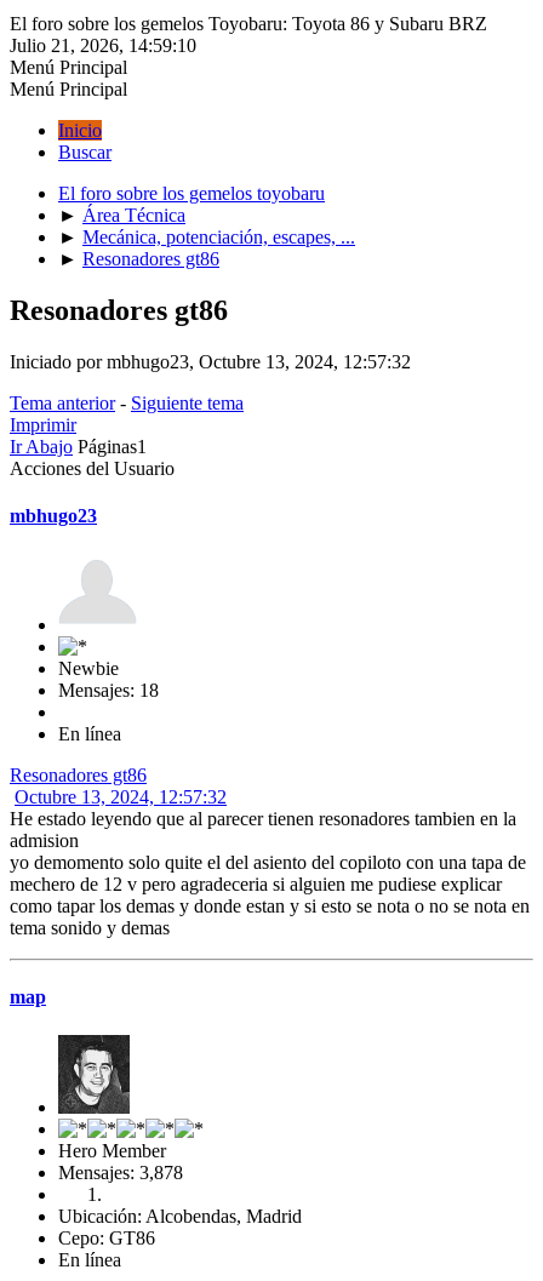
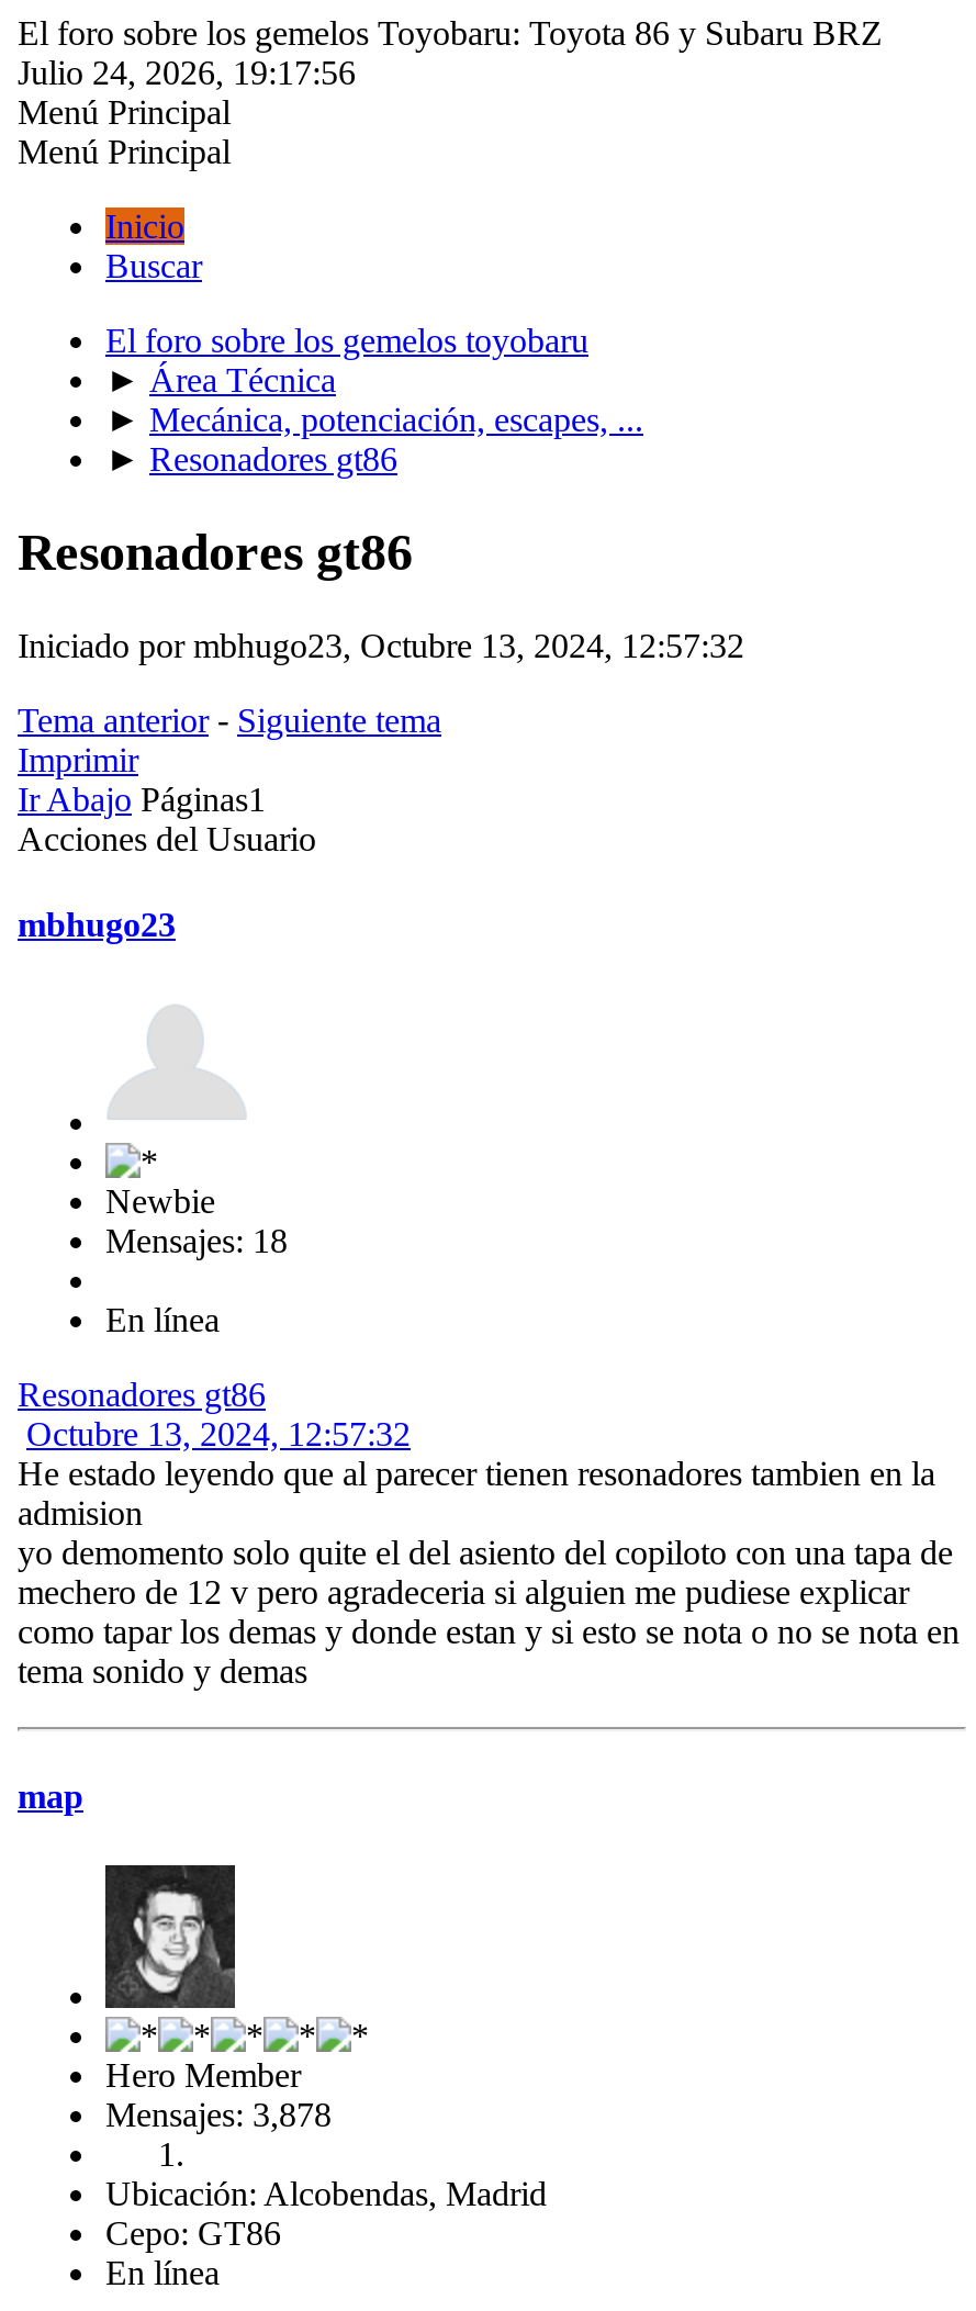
[10,35,196,56] Julio 21, 2026, 14:59:10 -> [18,54,356,91] Julio 24, 2026, 19:17:56

